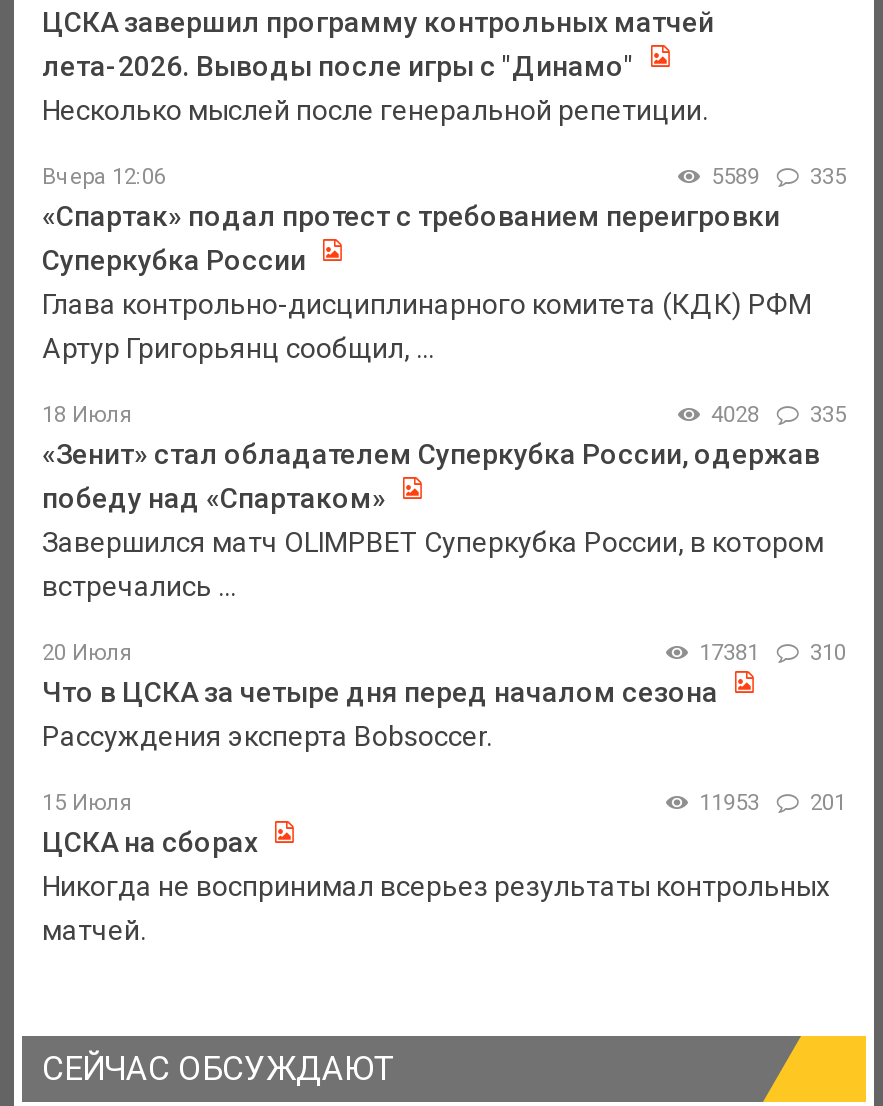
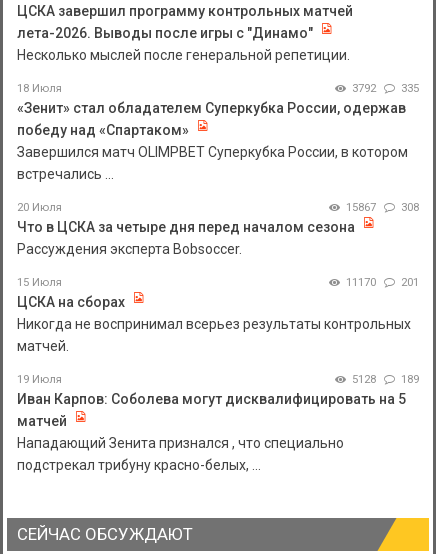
[42,164,846,364] Вчера 12:06 | 5589 | 335 | «Спартак» подал протест с требованием переигровки | Суперкубка России | Глава контрольно-дисциплинарного комитета (КДК) РФМ | Артур Григорьянц сообщил, ... -> none
moved [42,402,846,946] -> [17,82,419,354]: 18 Июля | 335 | «Зенит» стал обладателем Суперкубка России, одержав | ... | Никогда не воспринимал всерьез результаты контрольных | матчей.
[711,402,846,428] 4028 335 -> [352,82,419,95] 3792 335
[699,640,765,666] 17381 -> [346,201,379,214] 15867
[810,640,846,666] 310 -> [401,201,419,214] 308
[699,790,846,816] 11953 201 -> [346,276,419,289] 11170 201
none -> [17,373,419,473] 19 Июля | 5128 | 189 | Иван Карпов: Соболева могут дисквалифицировать на 5 | матчей | Нападающий Зенита признался , что специально | подстрекал трибуну красно-белых, ...

